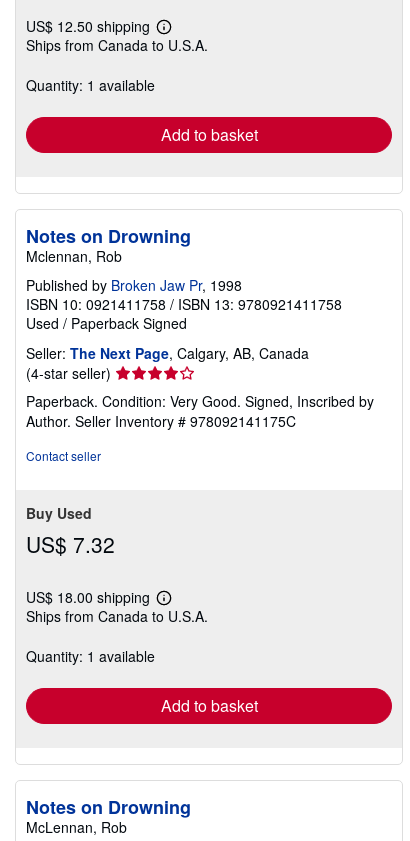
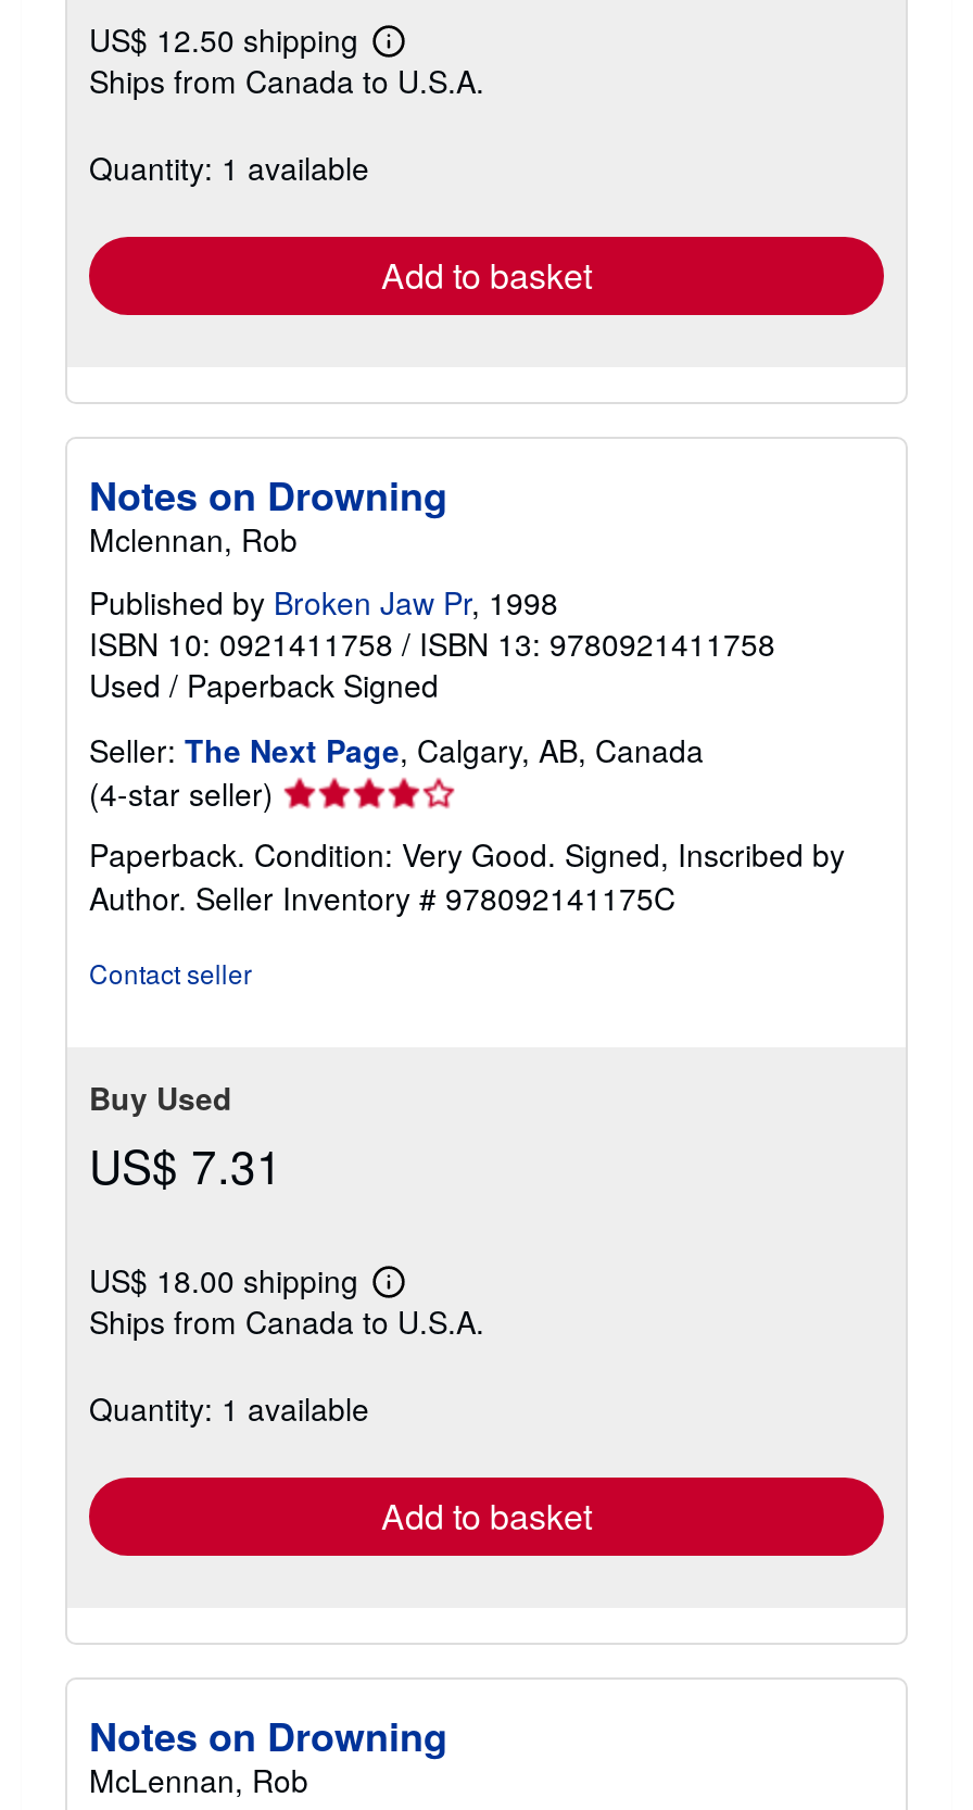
[26,528,115,558] US$ 7.32 -> [89,1131,282,1196] US$ 7.31

